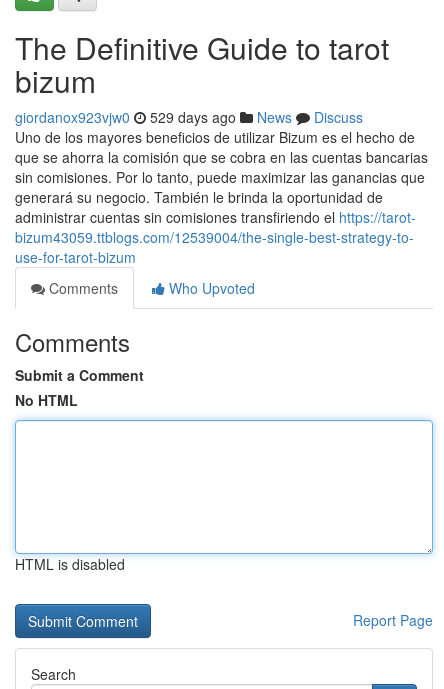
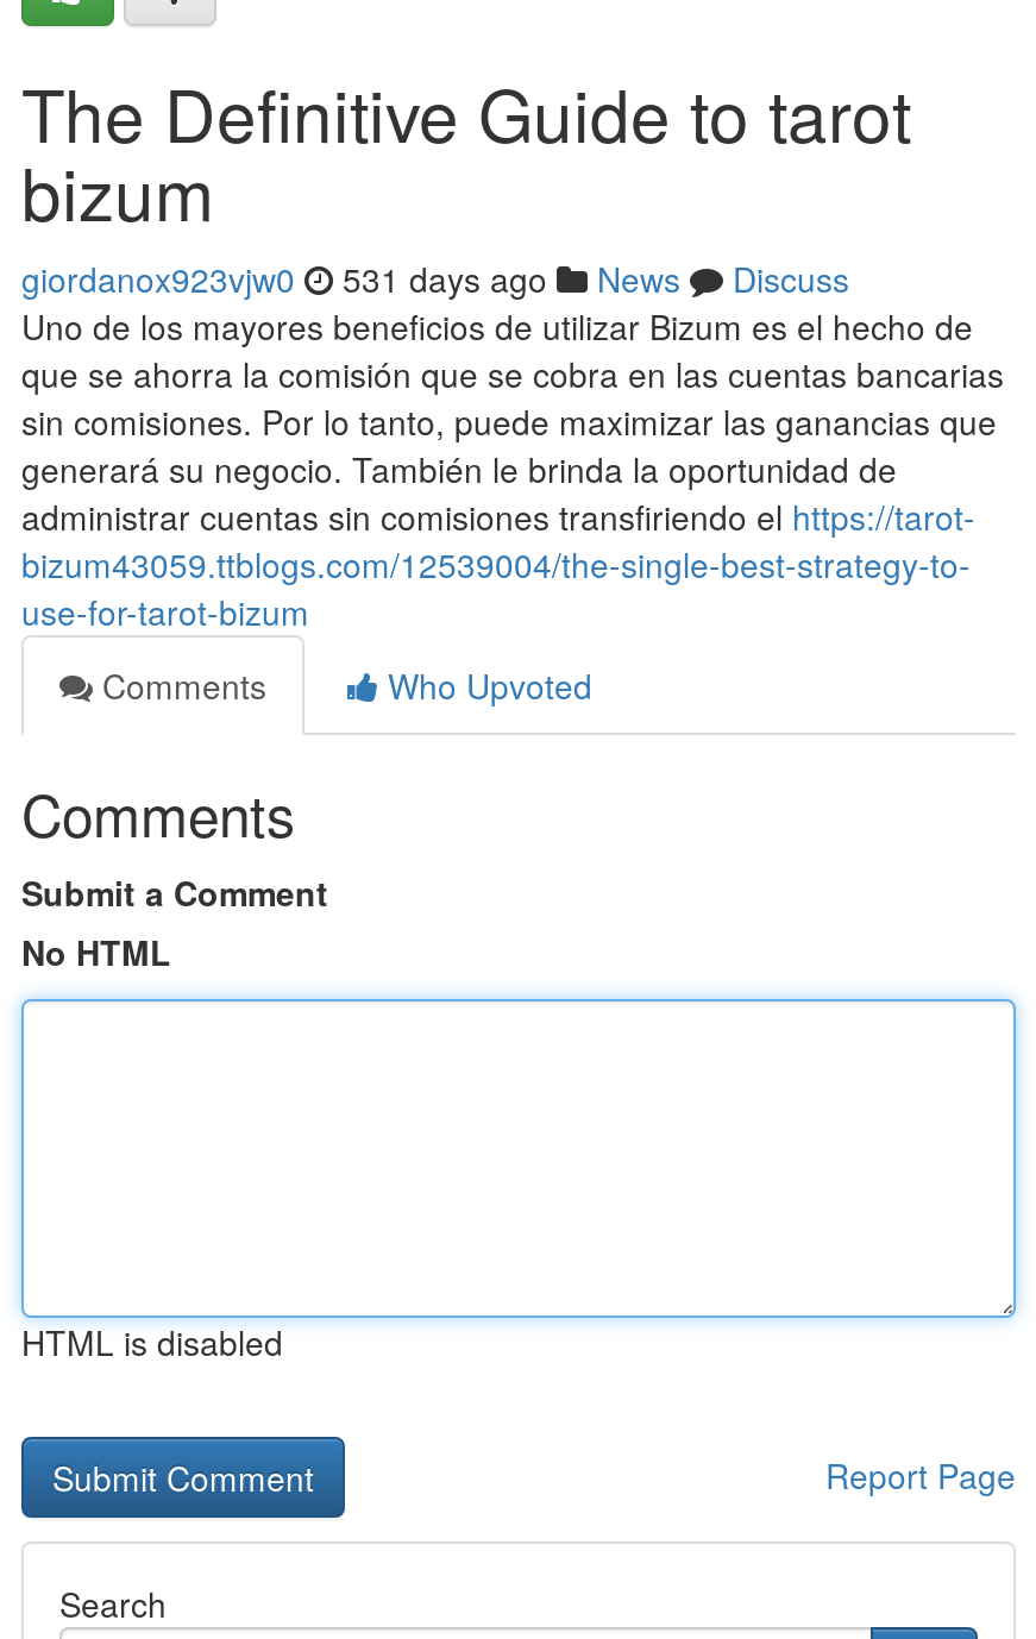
[15,107,363,127] giordanox923vjw0 529 days ago News Discuss -> [21,255,849,302] giordanox923vjw0 531 days ago News Discuss

